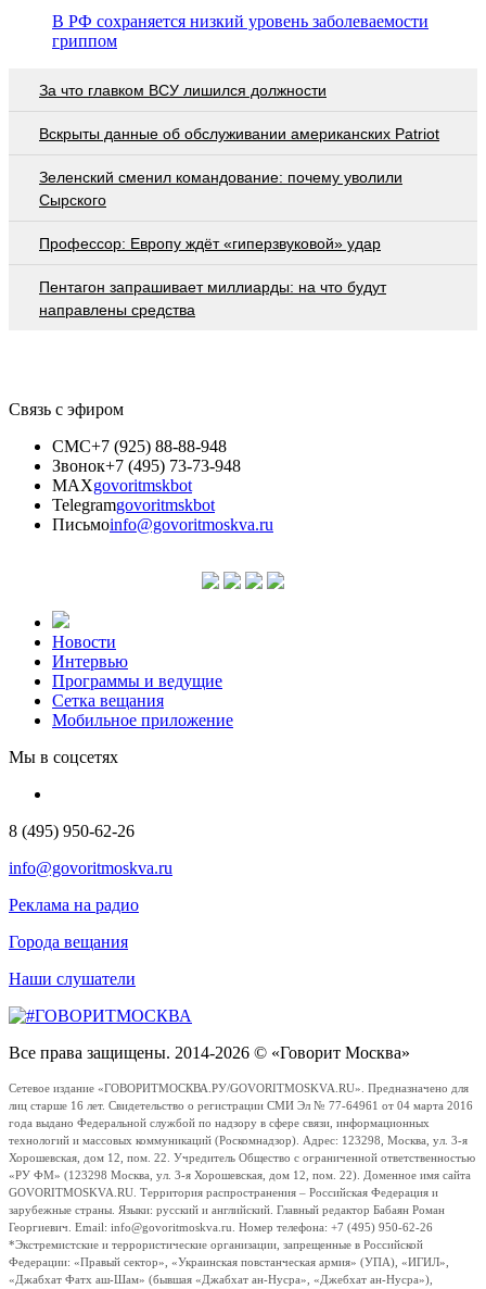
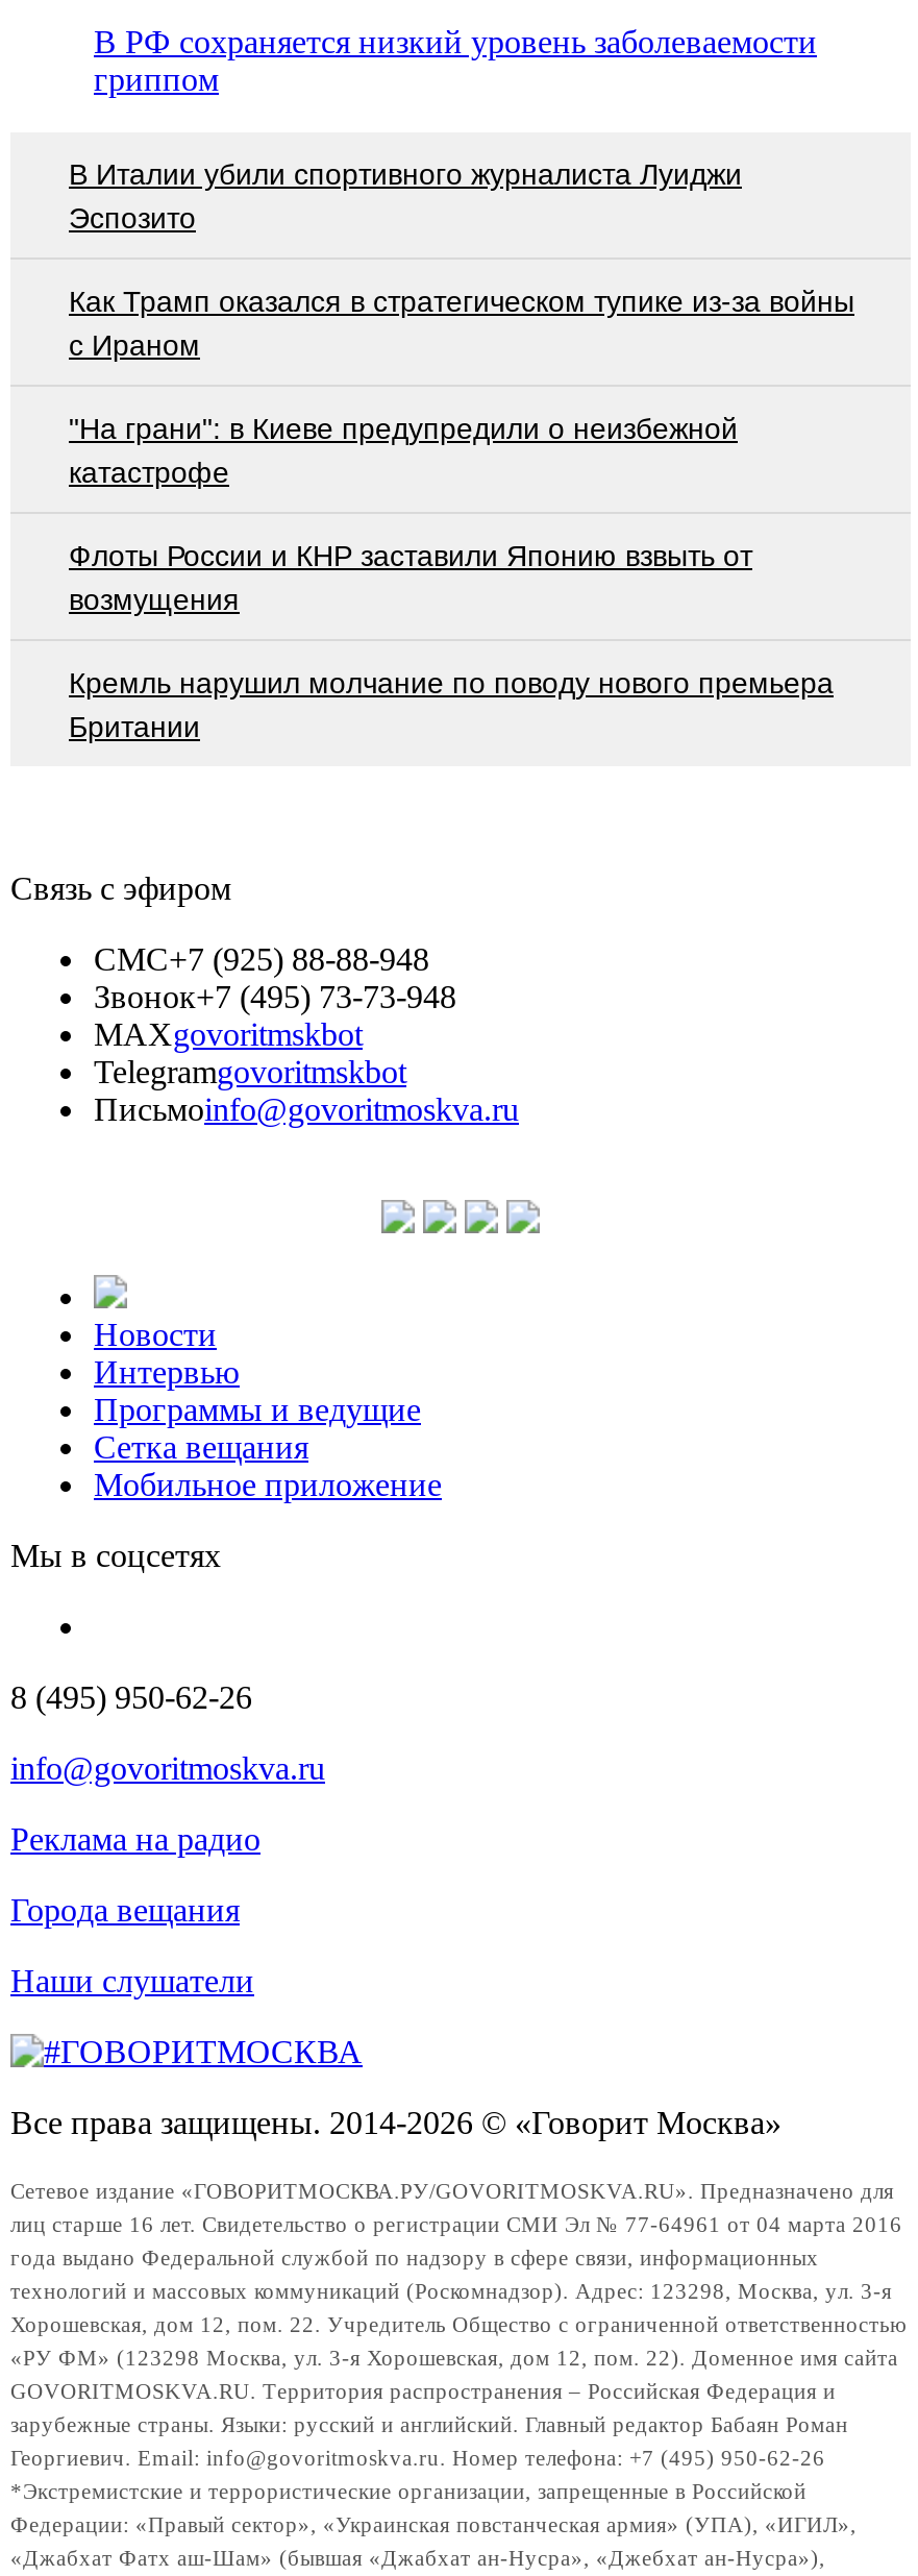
[39,81,327,98] За что главком ВСУ лишился должности -> [69,157,742,234] В Италии убили спортивного журналиста Луиджи | Эспозито
[39,125,439,142] Вскрыты данные об обслуживании американских Patriot -> [69,284,854,361] Как Трамп оказался в стратегическом тупике из-за войны | с Ираном
[39,168,402,208] Зеленский сменил командование: почему уволили | Сырского -> [69,411,738,488] "На грани": в Киеве предупредили о неизбежной | катастрофе
[39,234,381,252] Профессор: Европу ждёт «гиперзвуковой» удар -> [69,538,752,615] Флоты России и КНР заставили Японию взвыть от | возмущения
[39,278,386,318] Пентагон запрашивает миллиарды: на что будут | направлены средства -> [69,665,834,742] Кремль нарушил молчание по поводу нового премьера | Британии

